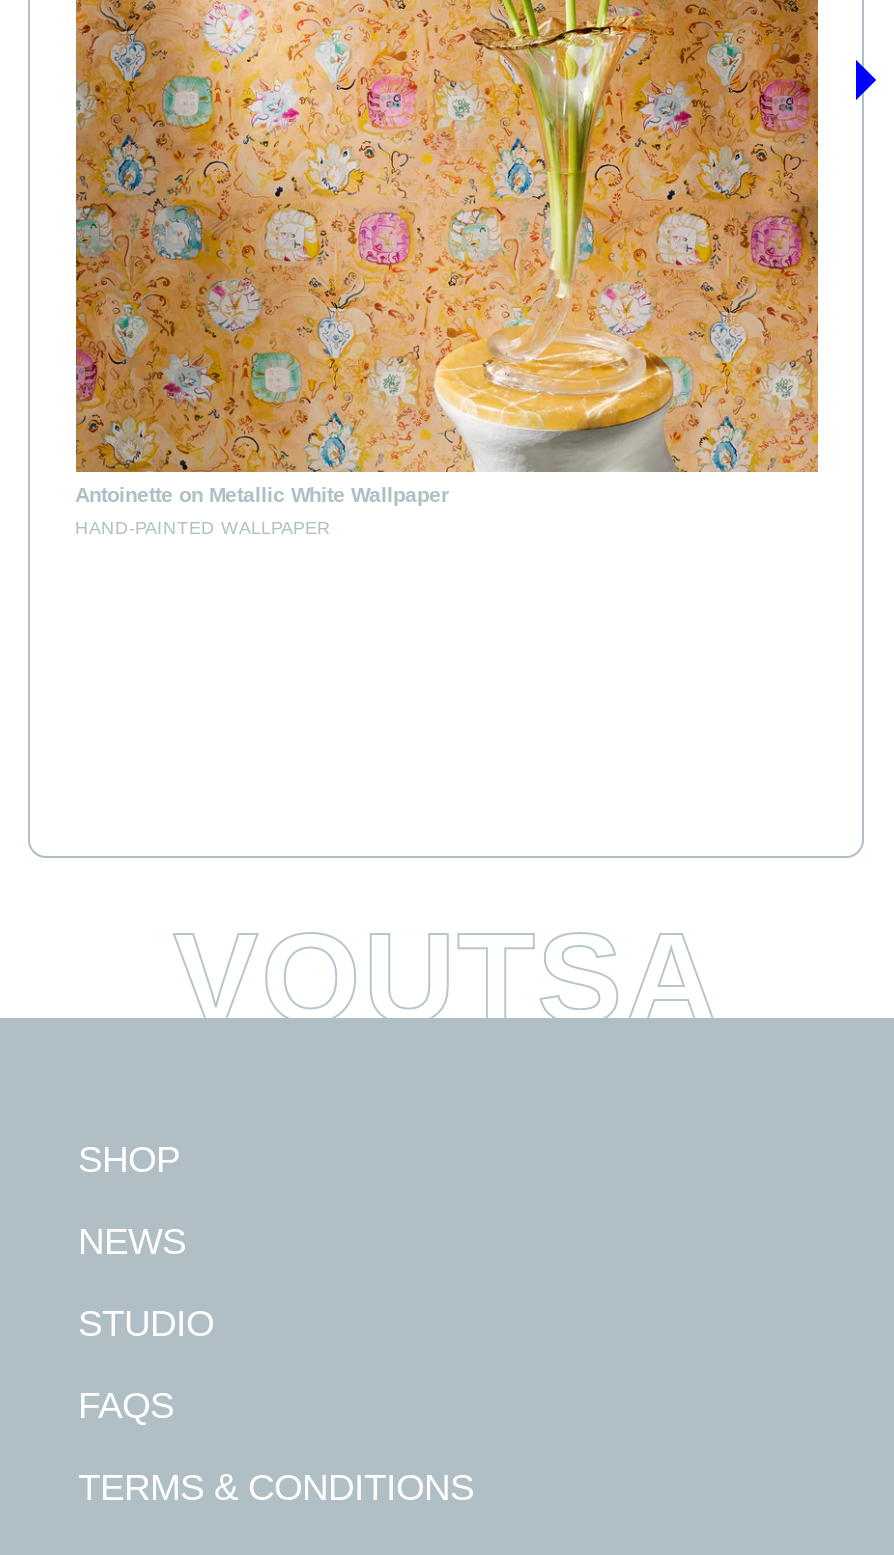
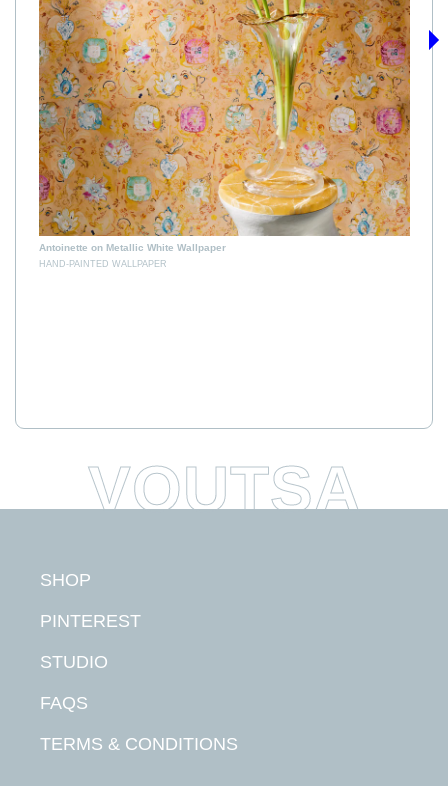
[78,1220,186,1262] NEWS -> [40,610,141,631] PINTEREST

